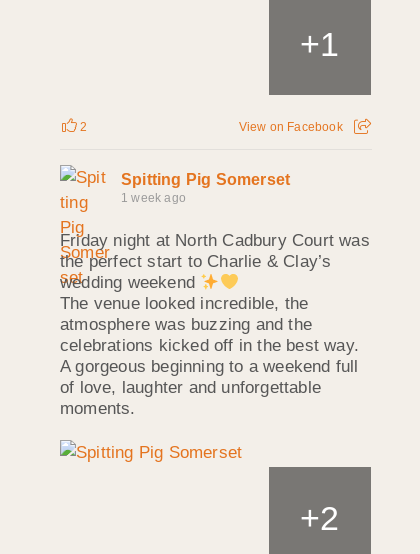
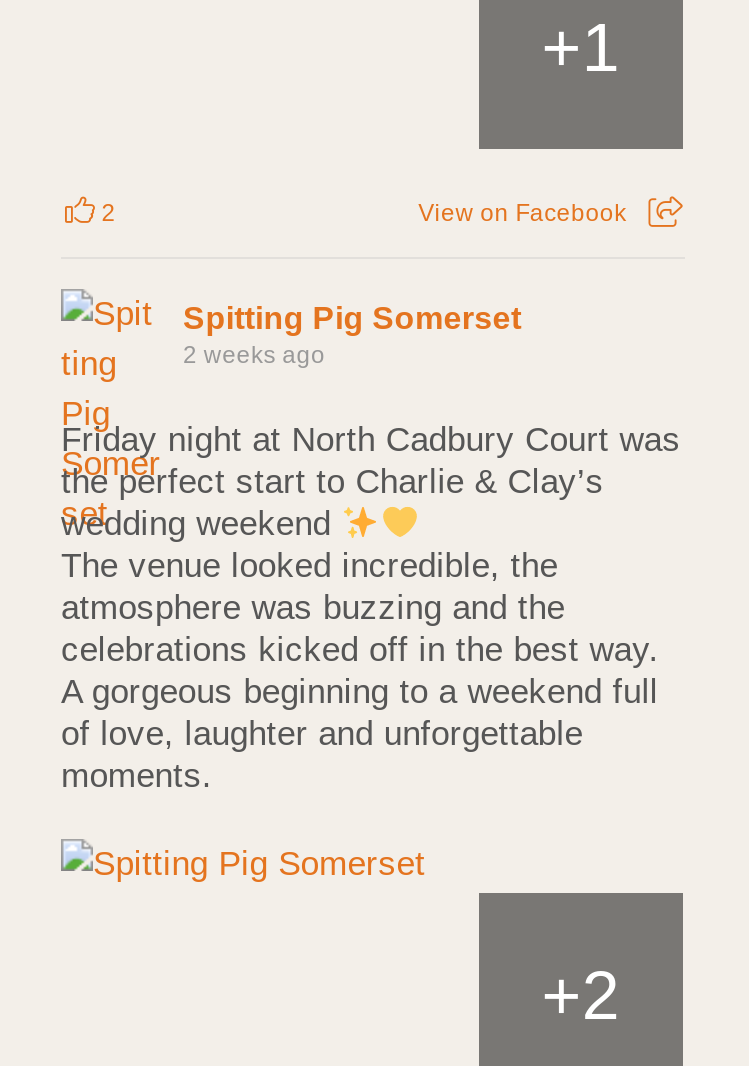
[121,191,186,205] 1 week ago -> [183,341,325,369] 2 weeks ago

